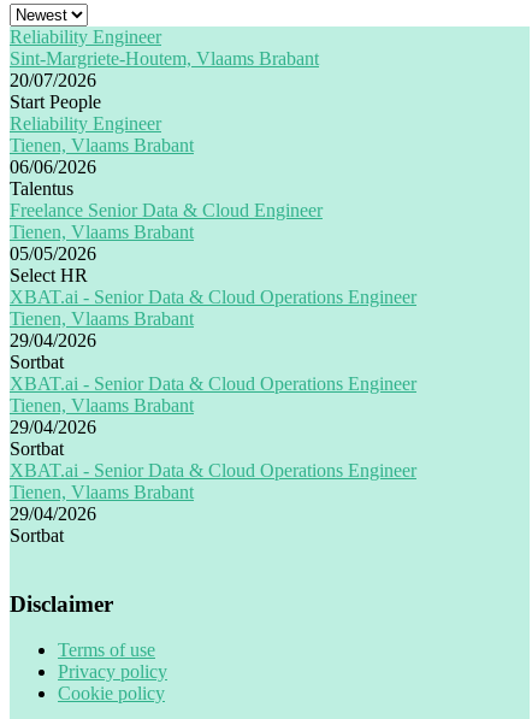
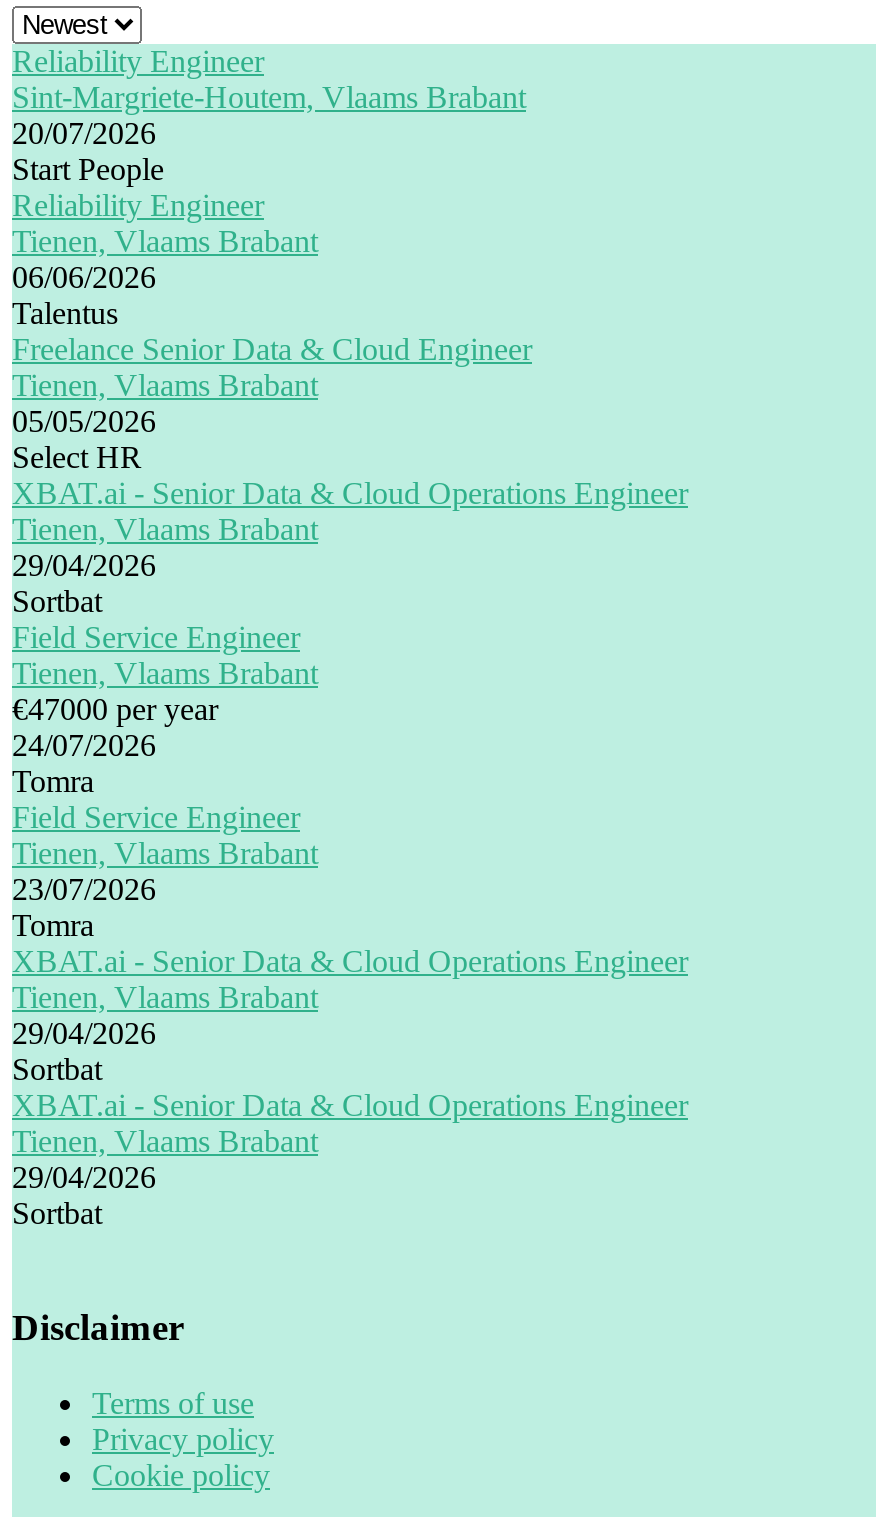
none -> [12,620,318,942] Field Service Engineer | Tienen, Vlaams Brabant | €47000 per year | 24/07/2026 | Tomra | Field Service Engineer | Tienen, Vlaams Brabant | 23/07/2026 | Tomra

